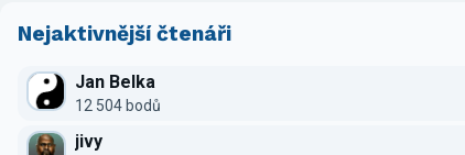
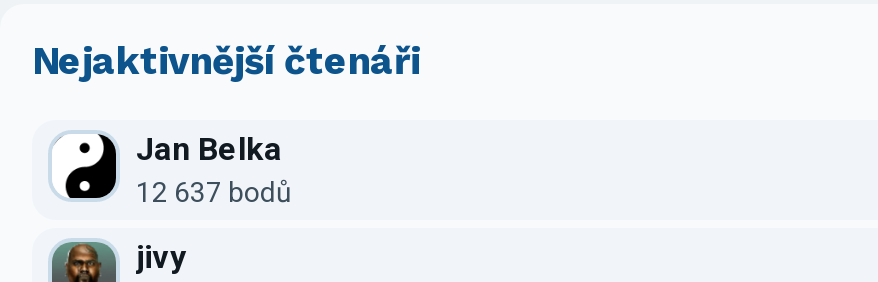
[75,97,161,114] 12 504 bodů -> [136,176,292,208] 12 637 bodů

